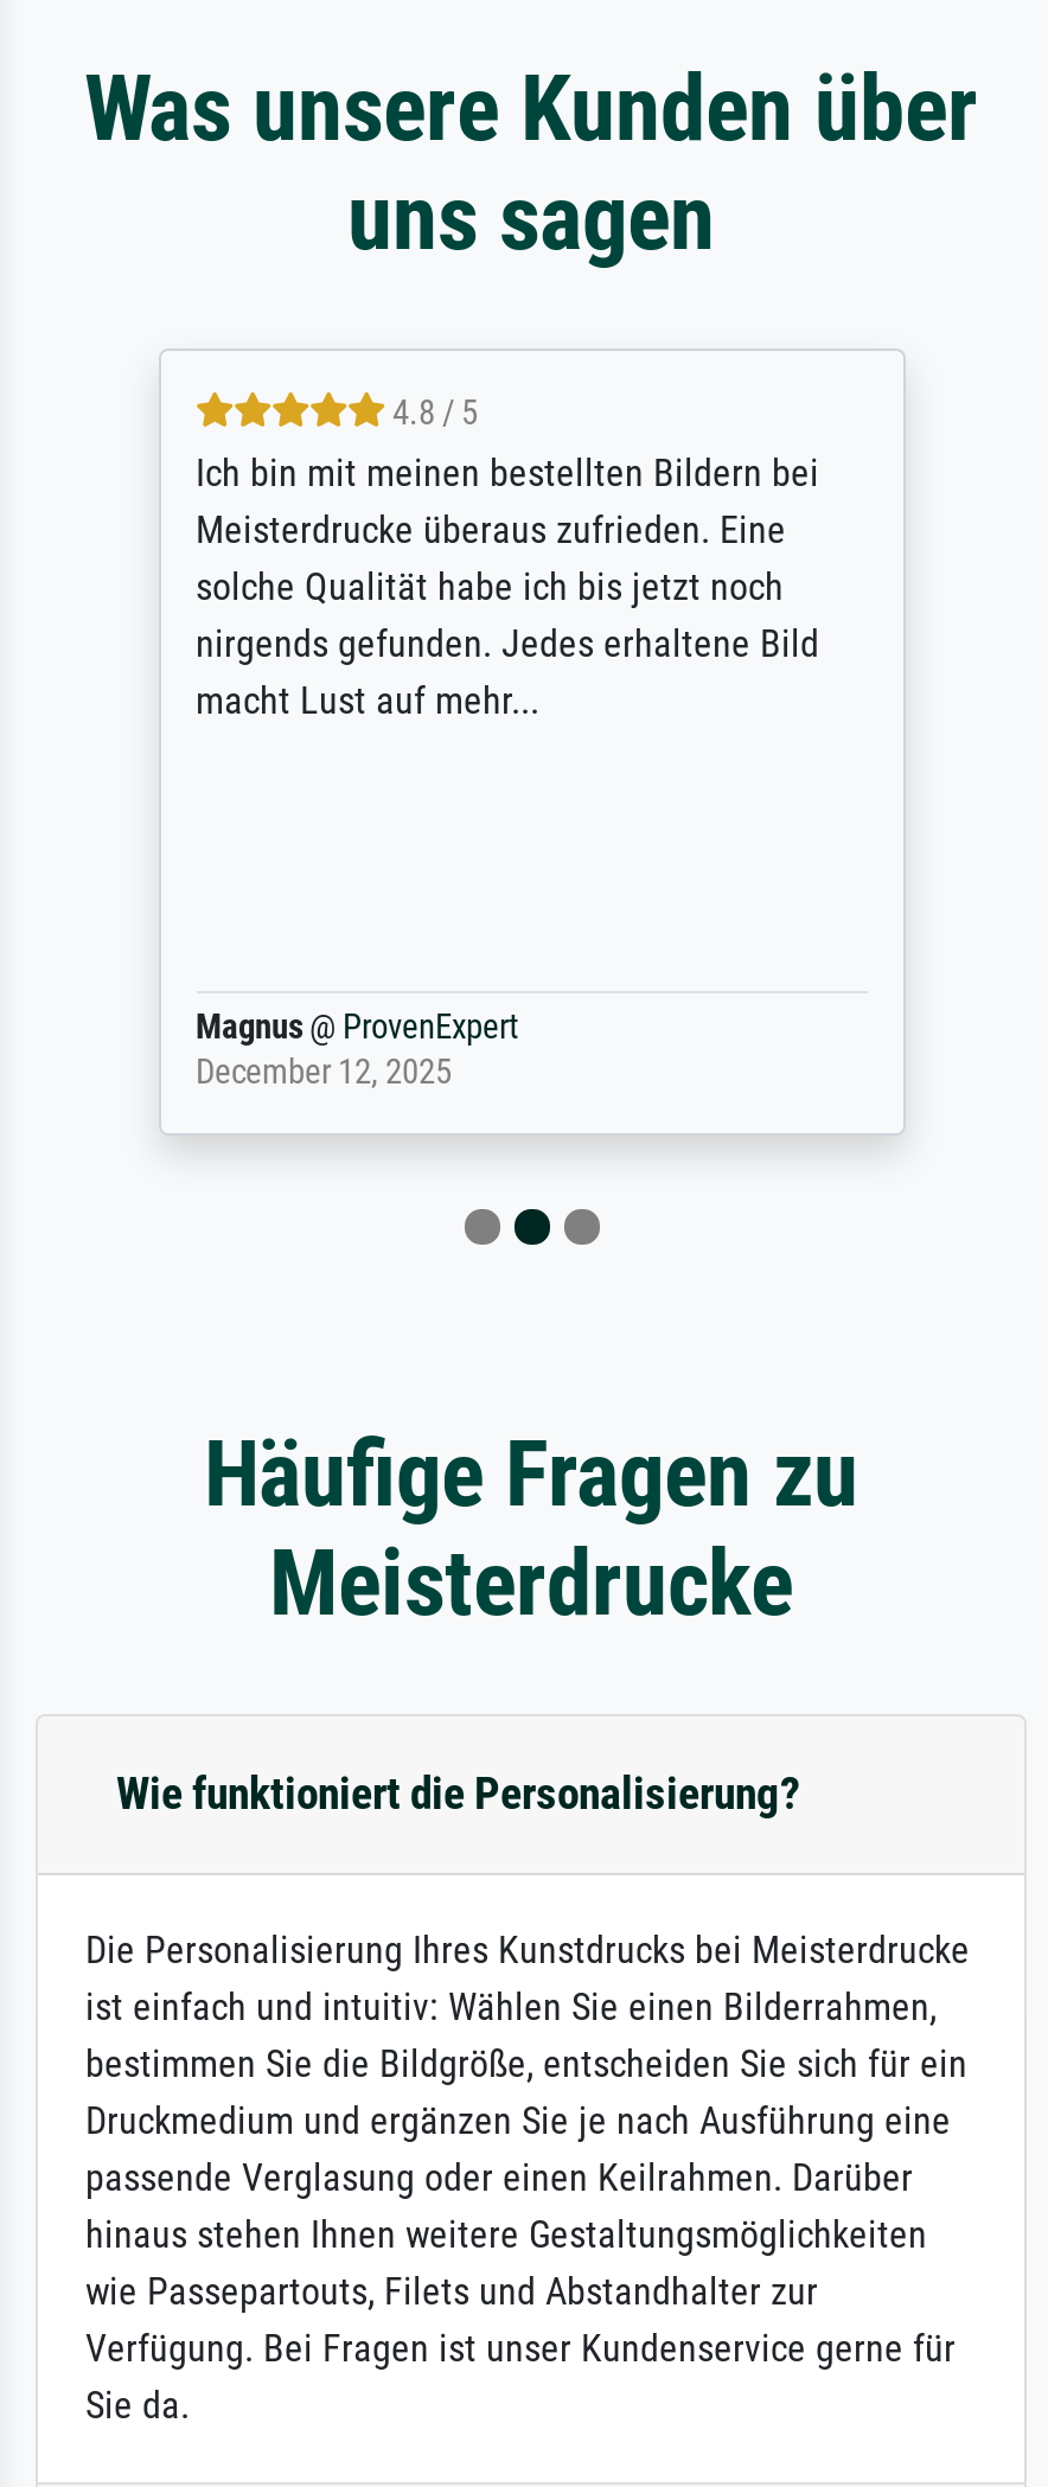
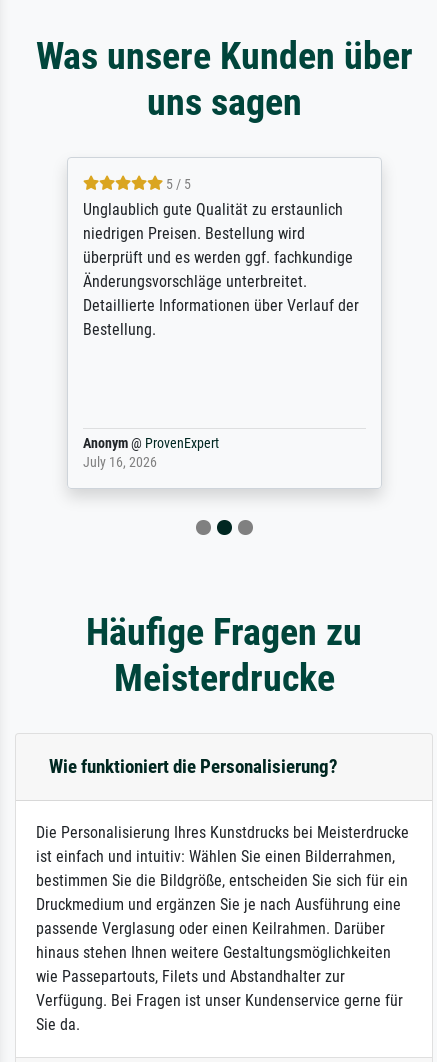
[196,393,819,723] 4.8 / 5 | Ich bin mit meinen bestellten Bildern bei | Meisterdrucke überaus zufrieden. Eine | solche Qualität habe ich bis jetzt noch | nirgends gefunden. Jedes erhaltene Bild | macht Lust auf mehr... -> [82,176,358,339] 5 / 5 | Unglaublich gute Qualität zu erstaunlich | niedrigen Preisen. Bestellung wird | überprüft und es werden ggf. fachkundige | Änderungsvorschläge unterbreitet. | Detaillierte Informationen über Verlauf der | Bestellung.
[196,1007,518,1092] Magnus @ ProvenExpert | December 12, 2025 -> [82,435,218,471] Anonym @ ProvenExpert | July 16, 2026

